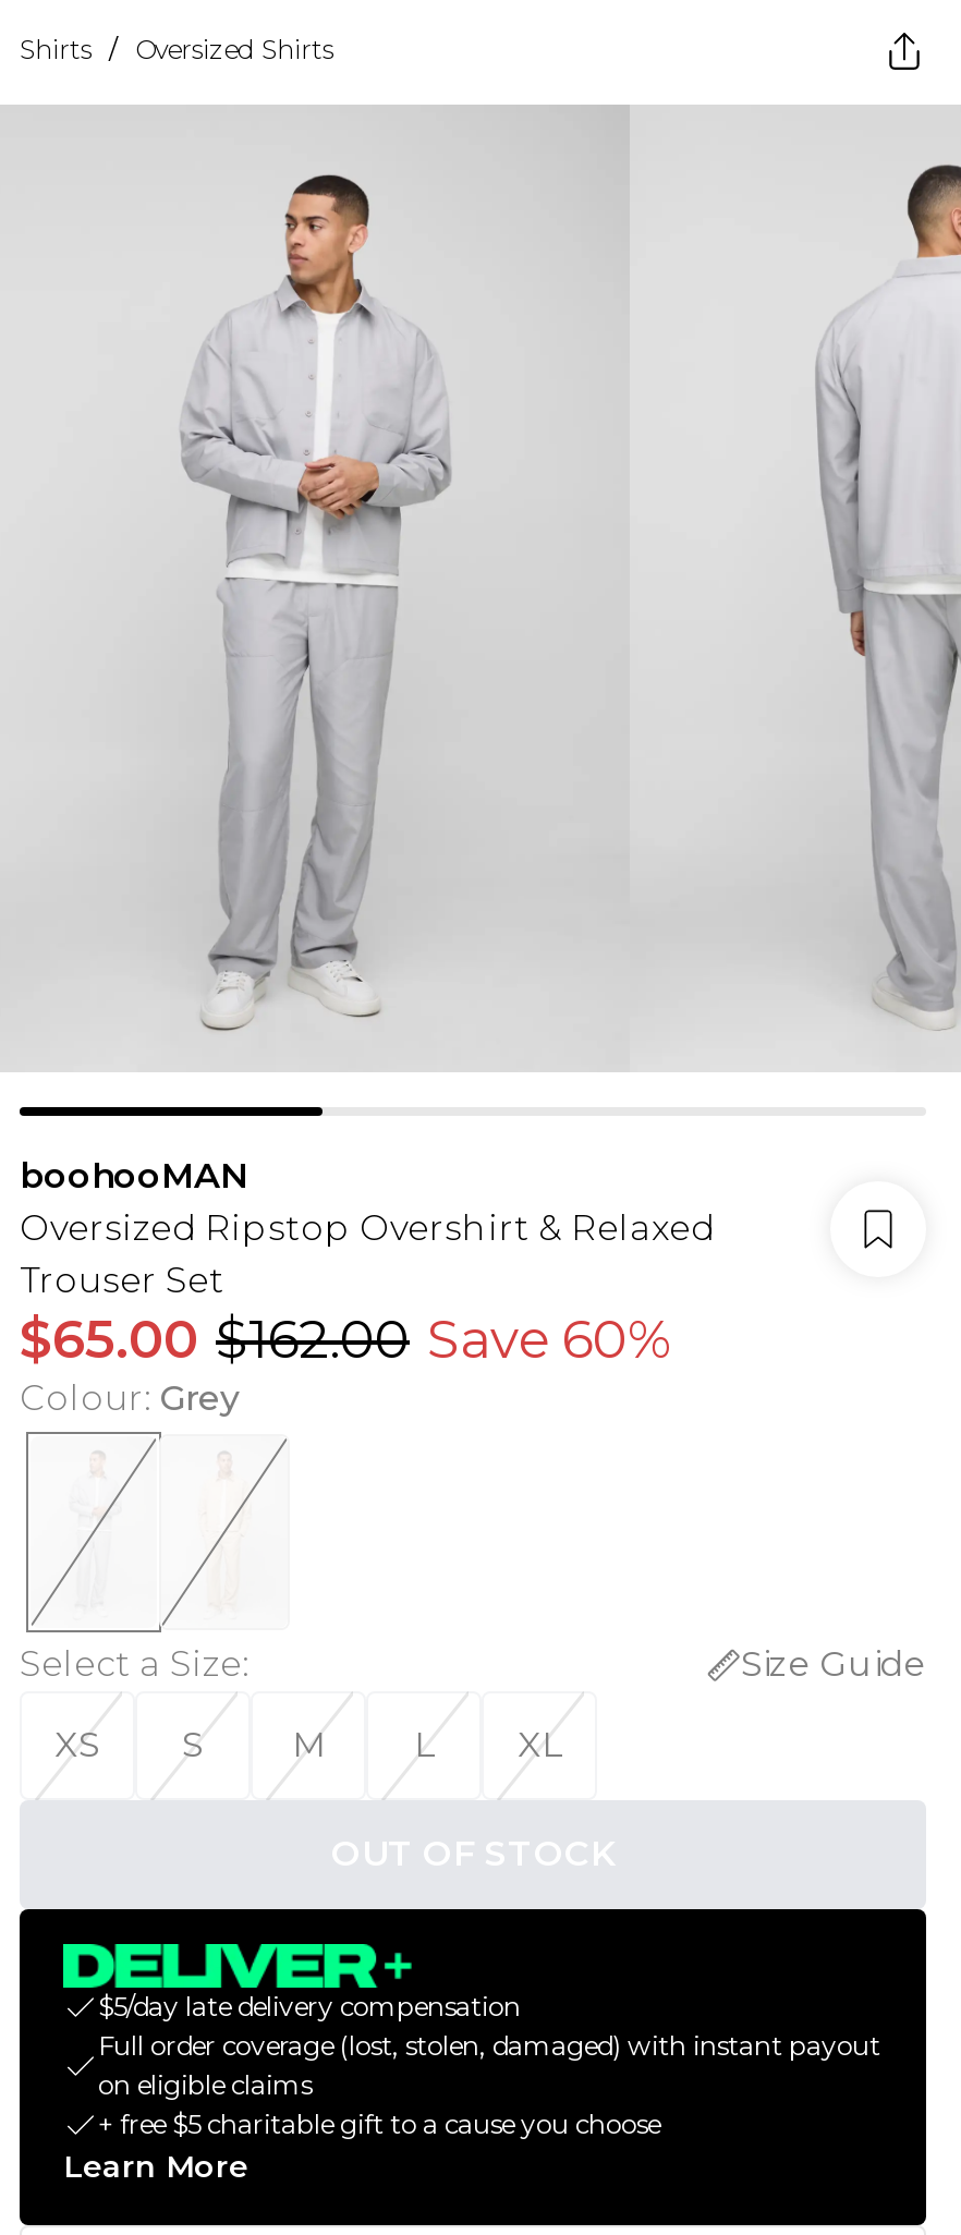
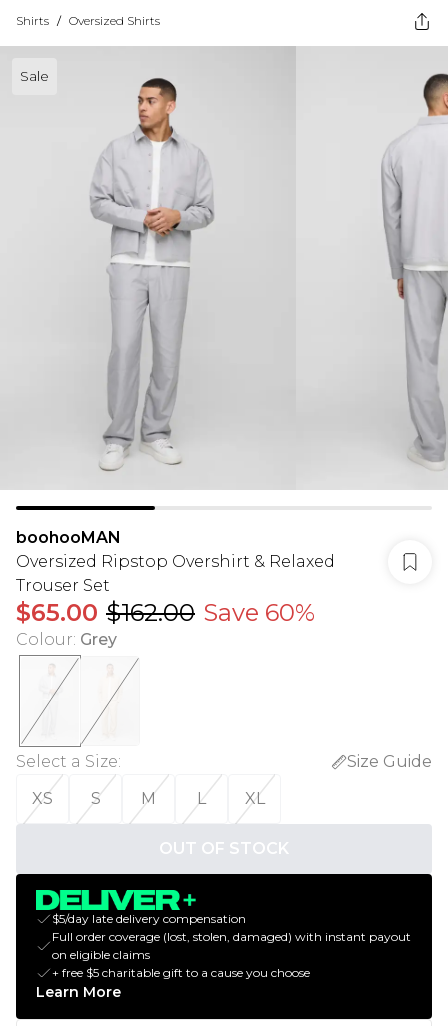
none -> [20,67,49,85] Sale

